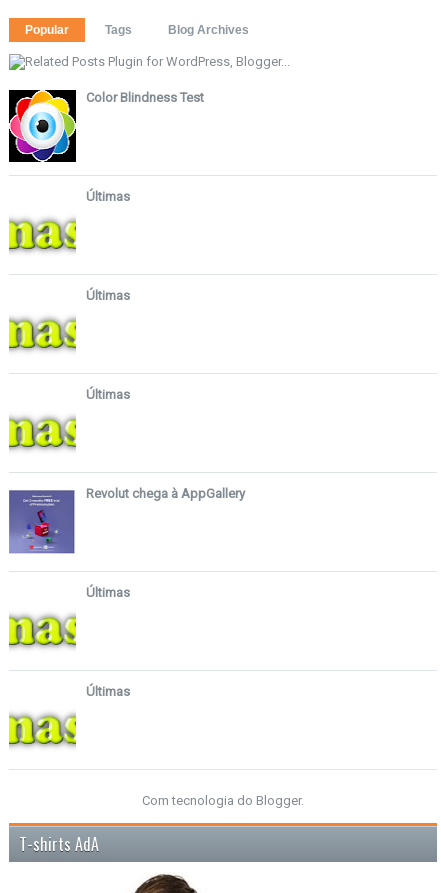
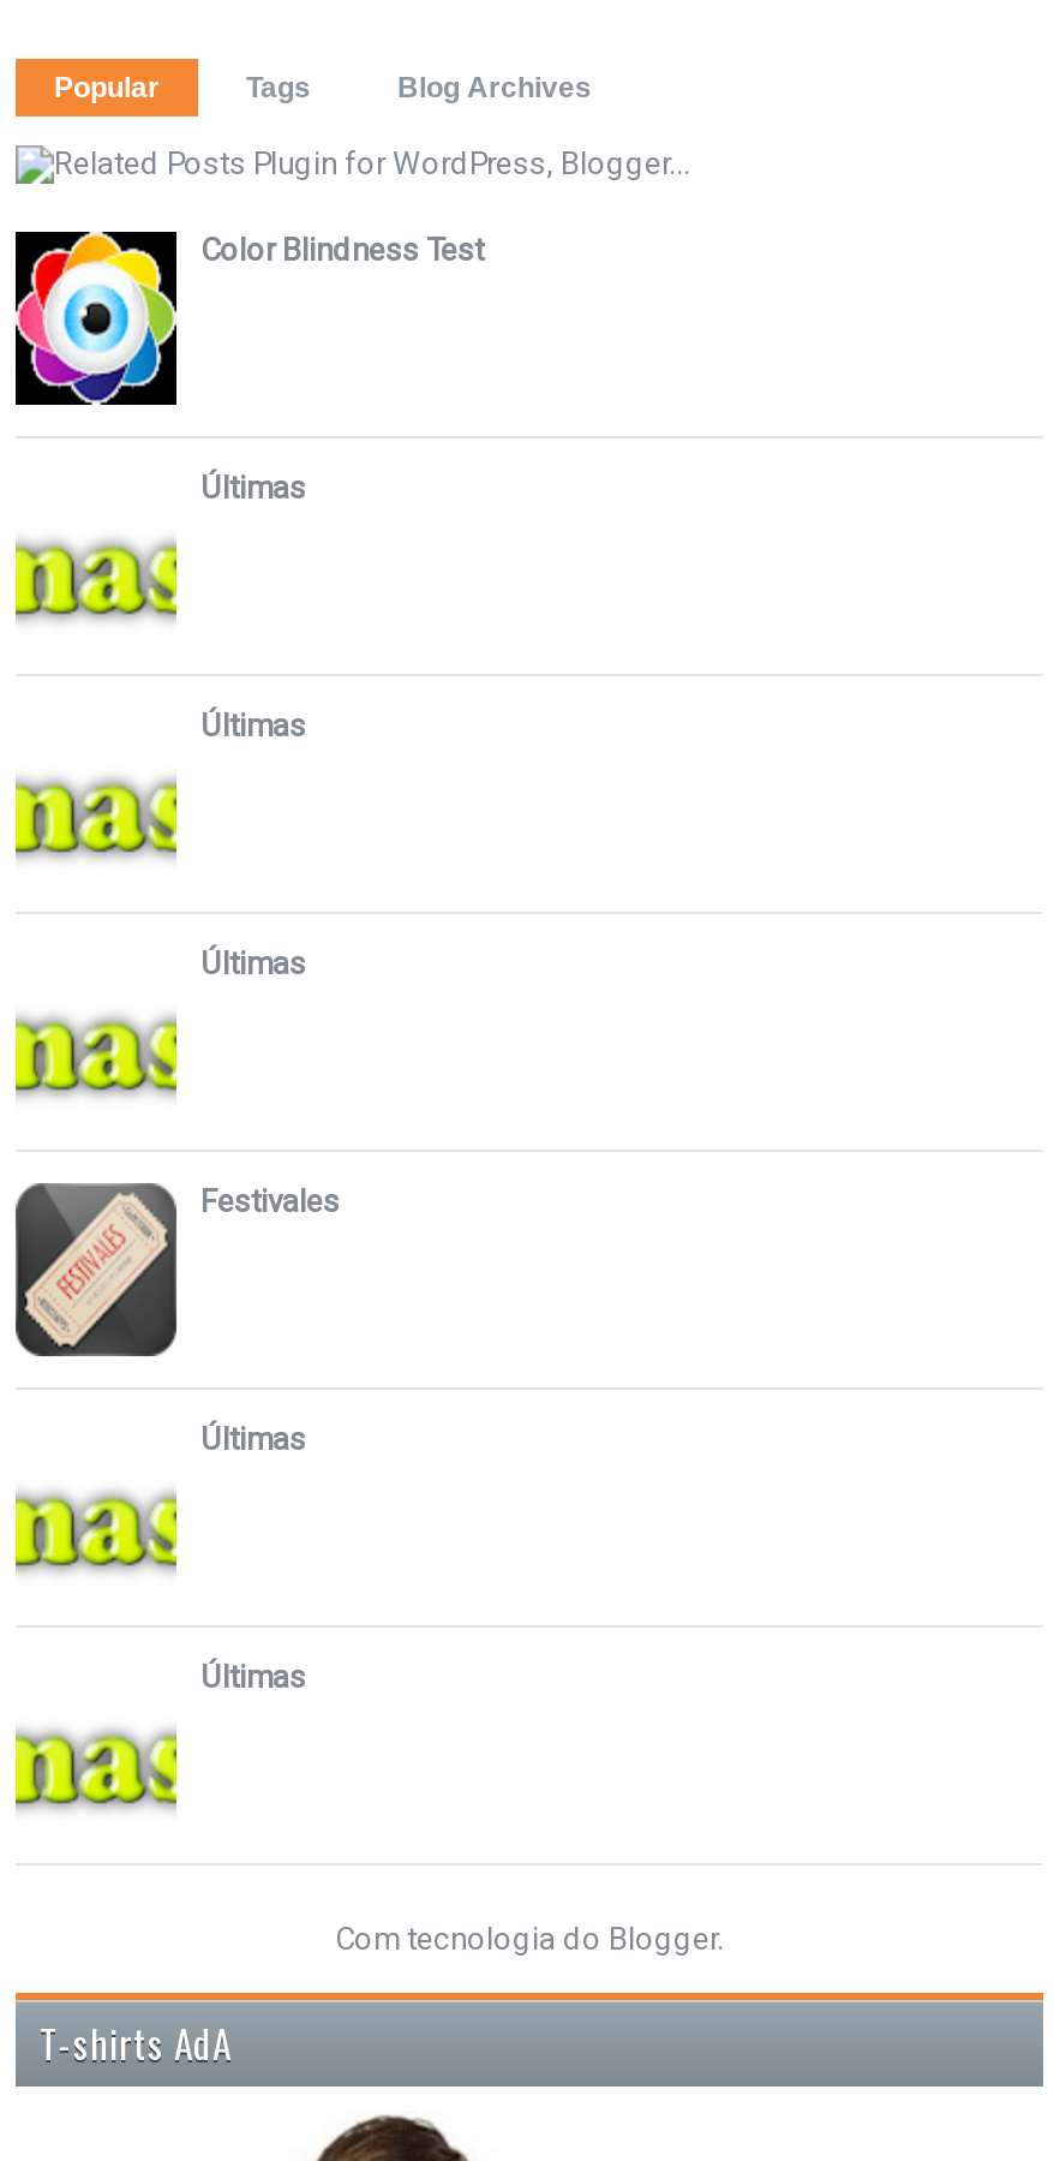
[9,485,245,558] [image] | Revolut chega à AppGallery -> [13,1181,340,1359] [image] | Festivales

